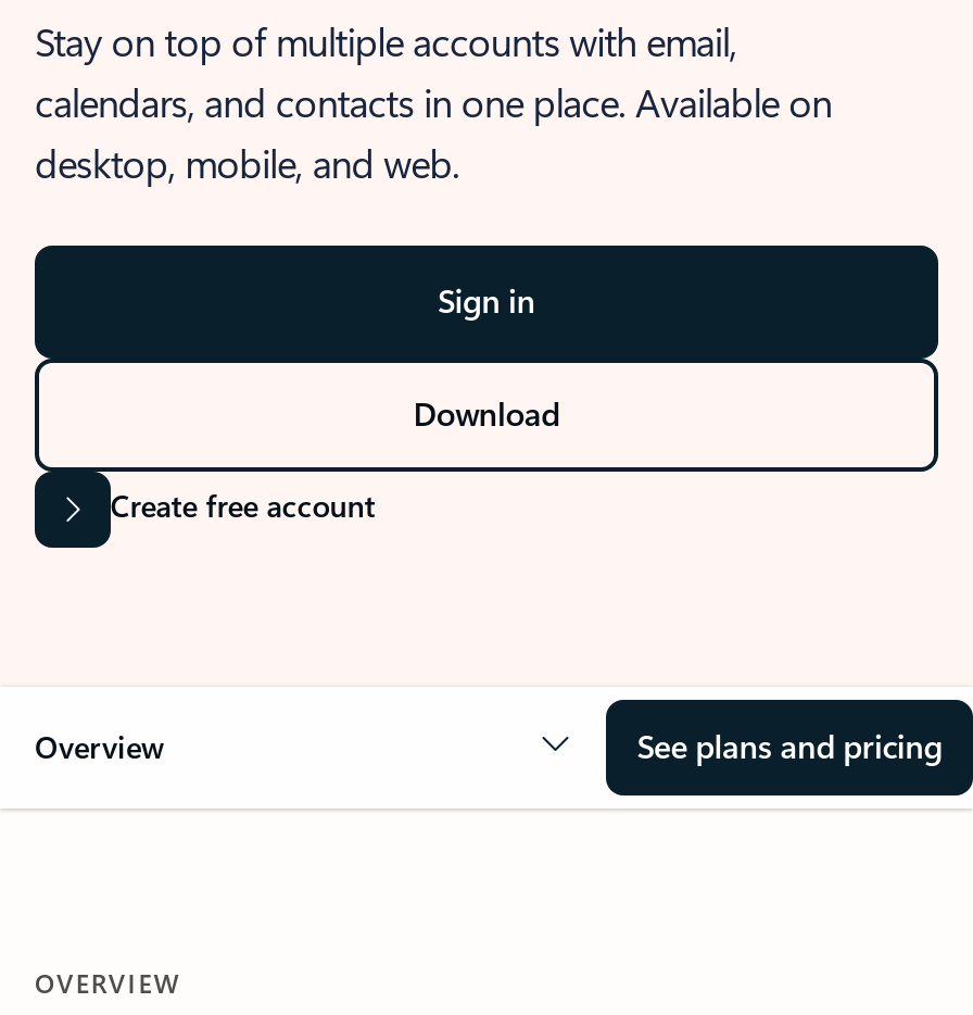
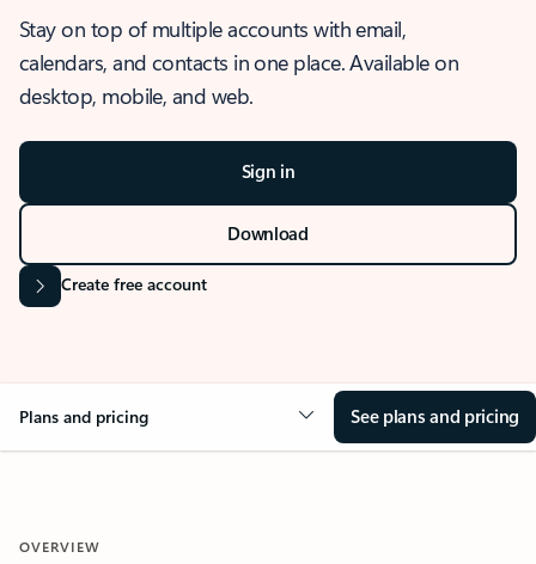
[35,726,165,767] Overview -> [19,405,148,428] Plans and pricing

